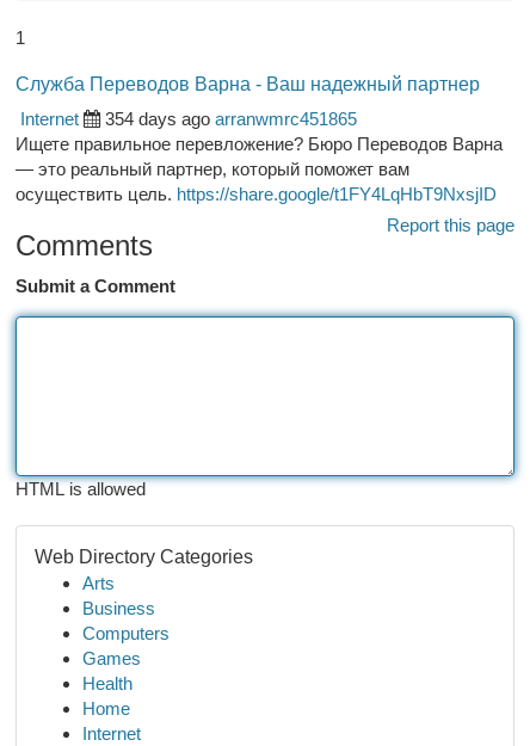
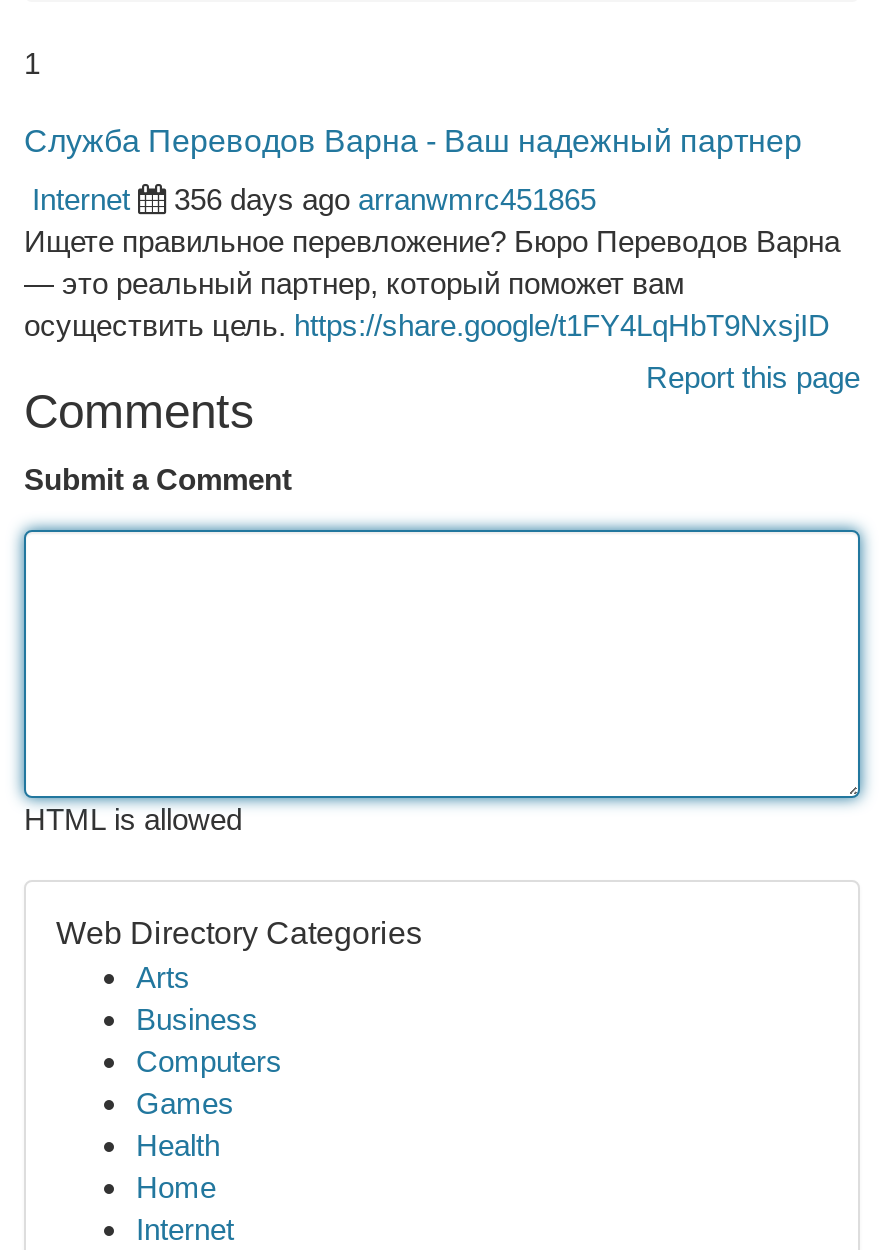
[105,109,357,129] 354 days ago arranwmrc451865 -> [174,182,596,216] 356 days ago arranwmrc451865

